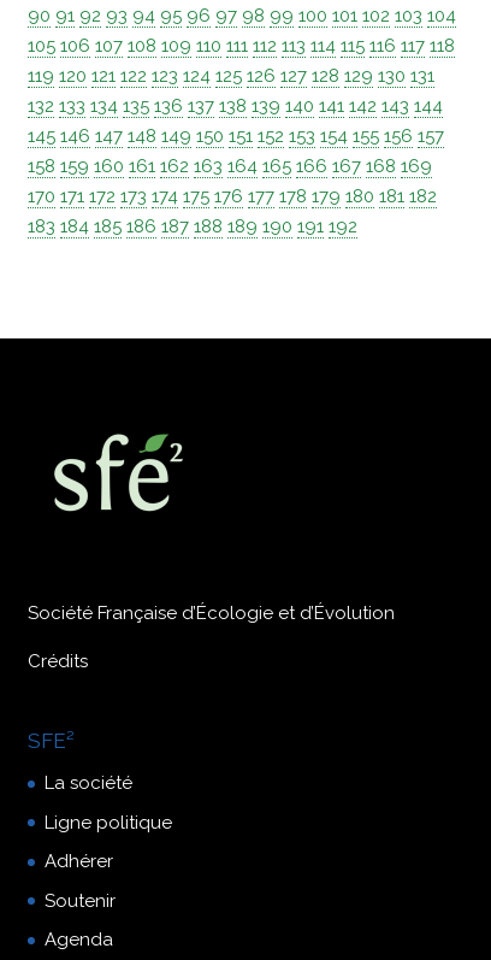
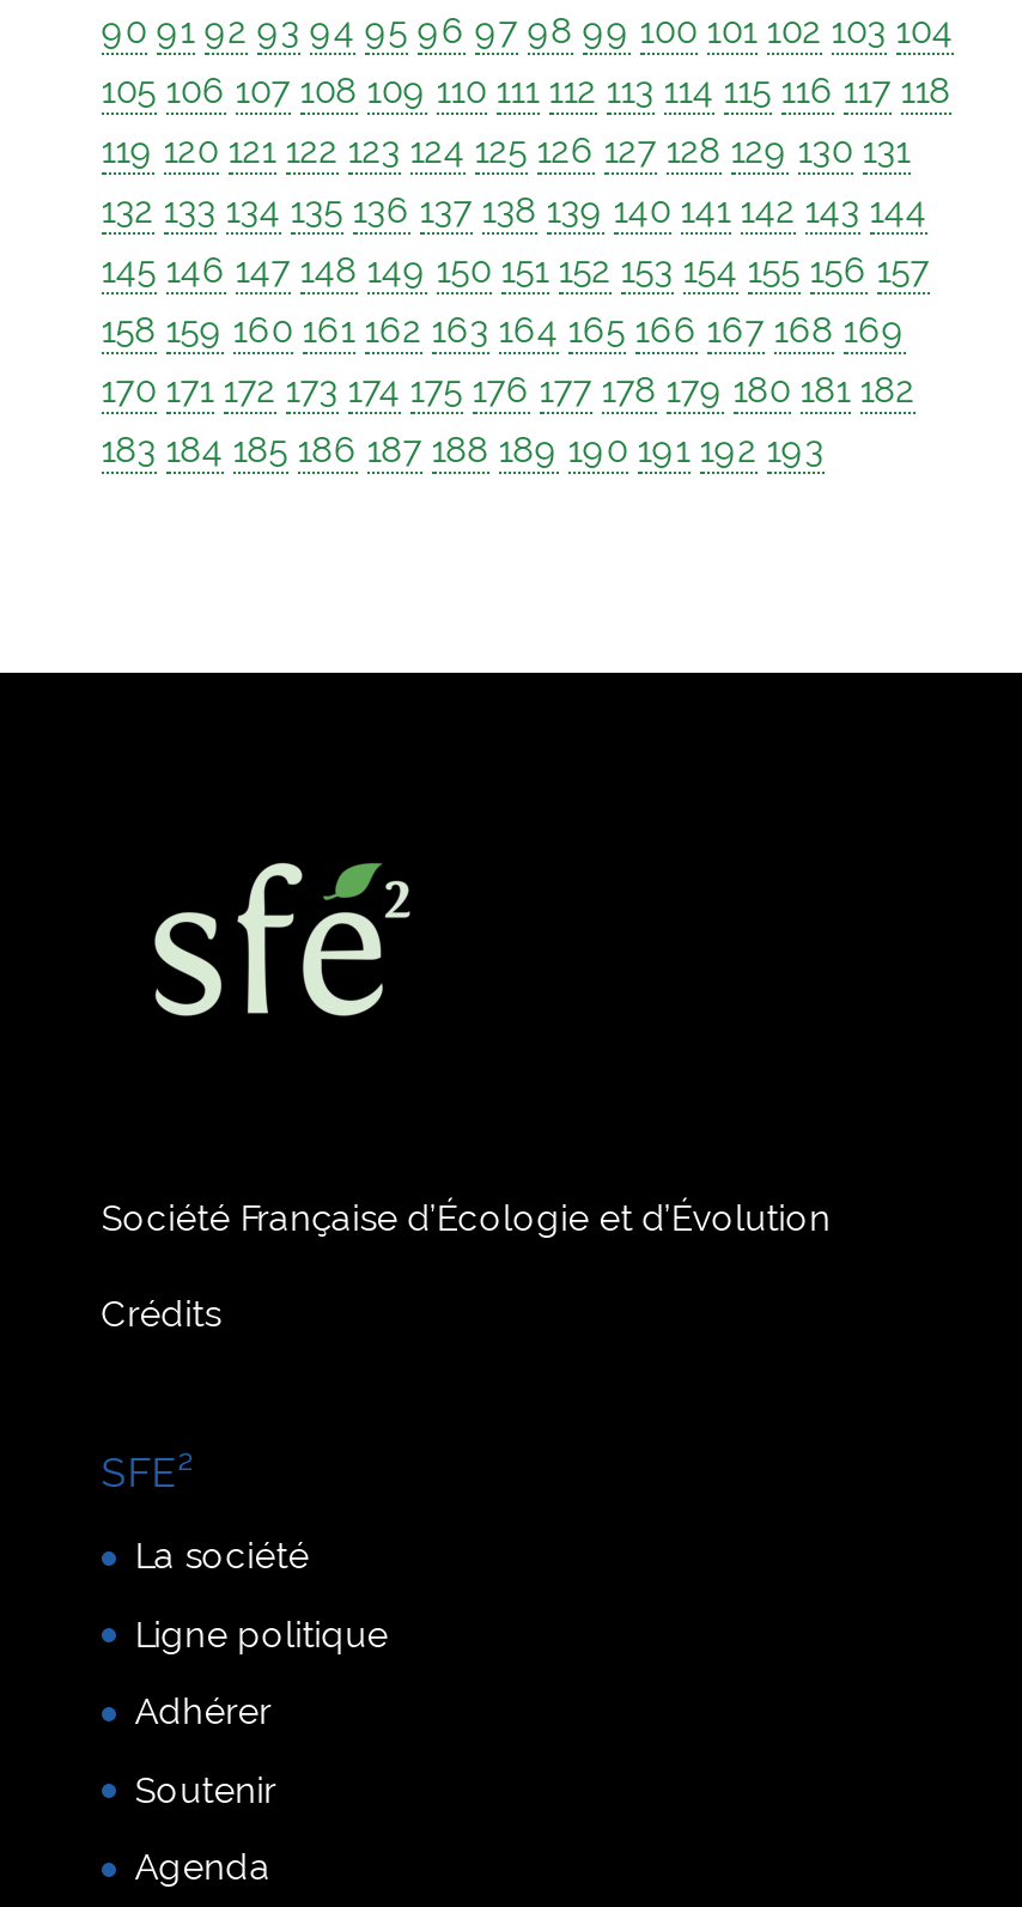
[27,216,357,237] 183 184 185 186 187 188 189 190 191 192 -> [101,429,824,472] 183 184 185 186 187 188 189 190 191 192 193

